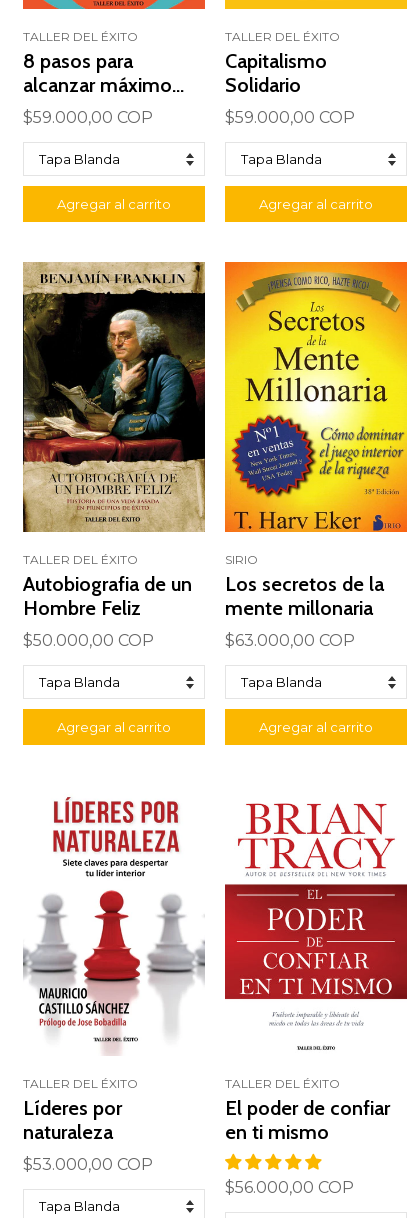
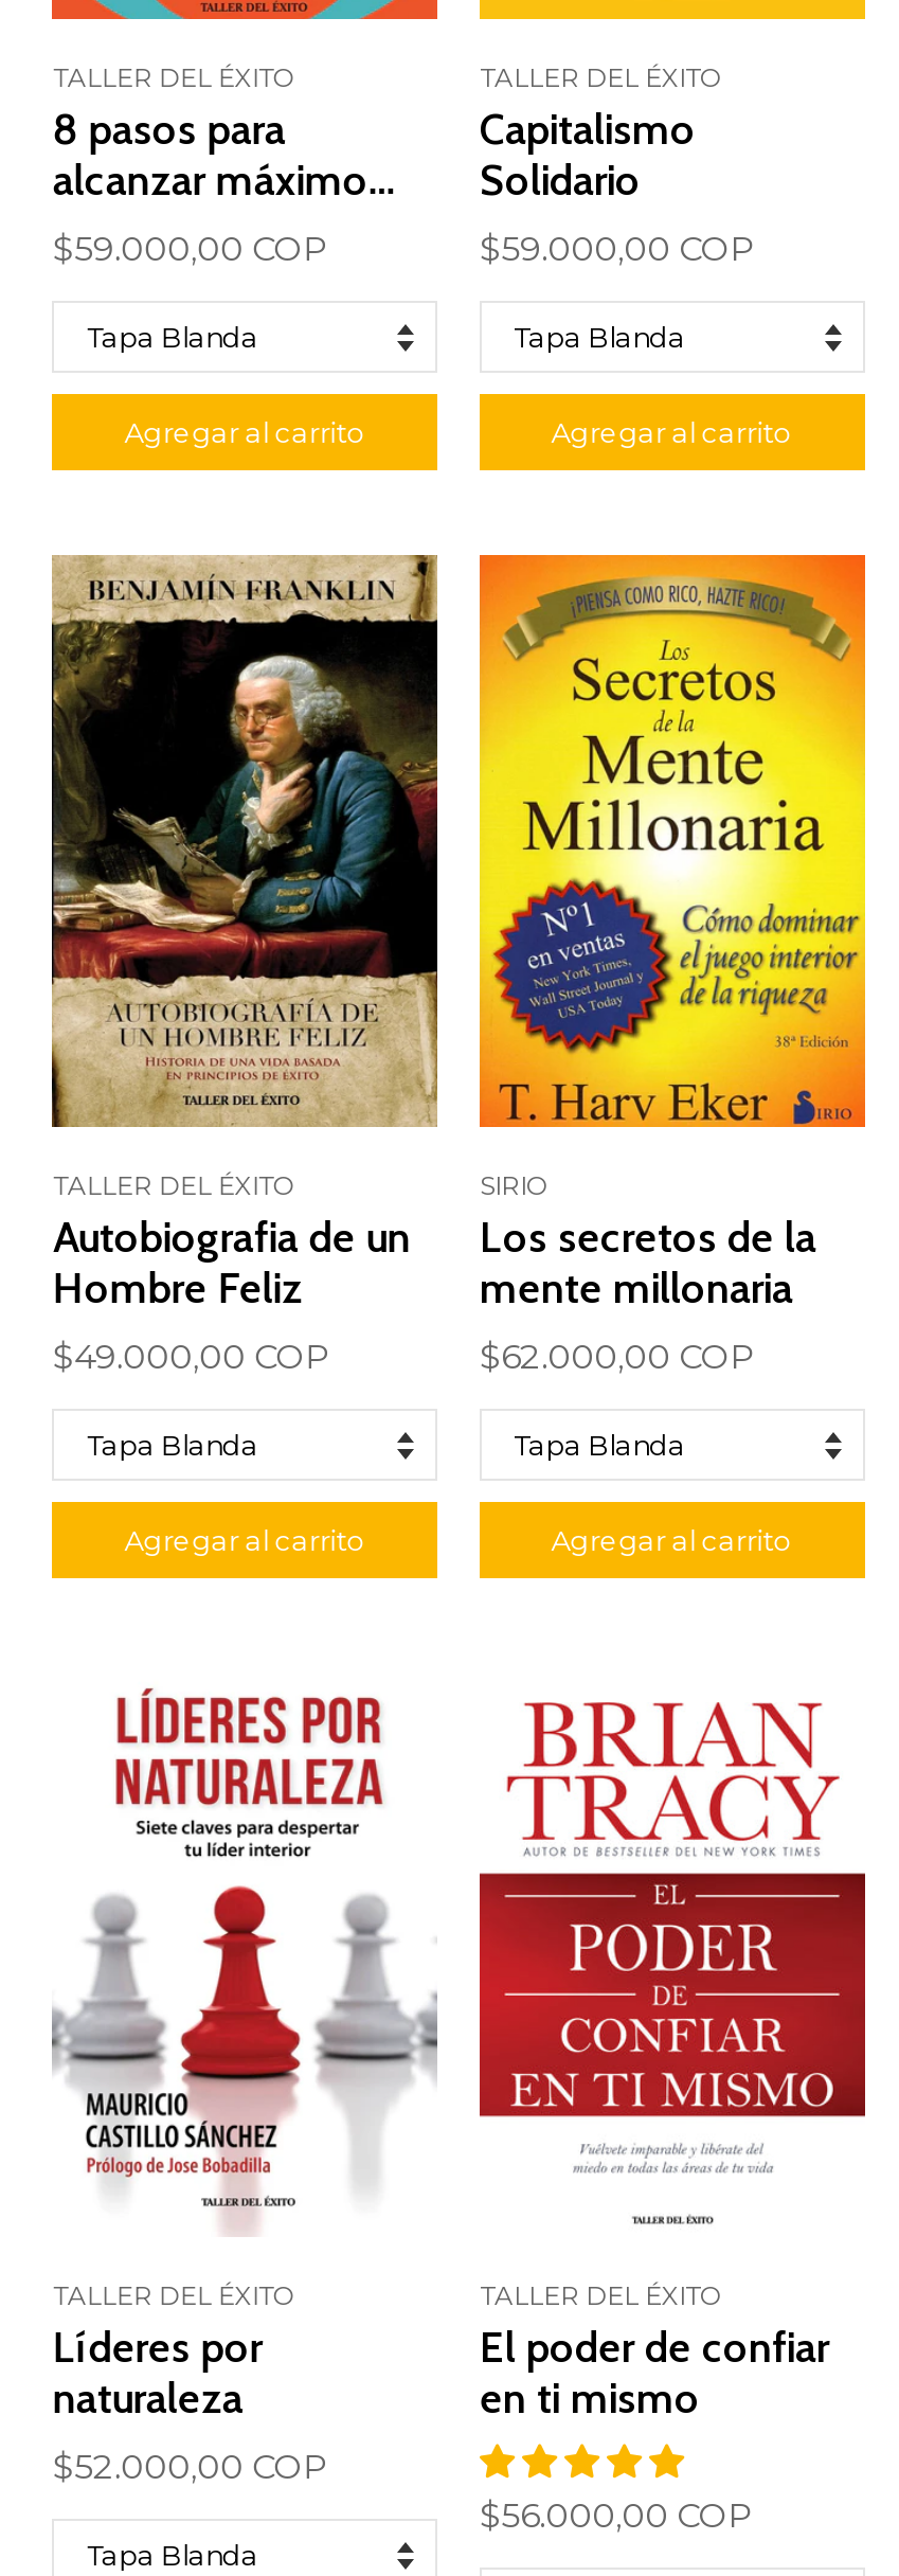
[23,631,154,650] $50.000,00 COP -> [53,1337,330,1377] $49.000,00 COP
[225,631,355,650] $63.000,00 COP -> [480,1337,755,1377] $62.000,00 COP
[23,1155,153,1174] $53.000,00 COP -> [53,2446,328,2486] $52.000,00 COP

